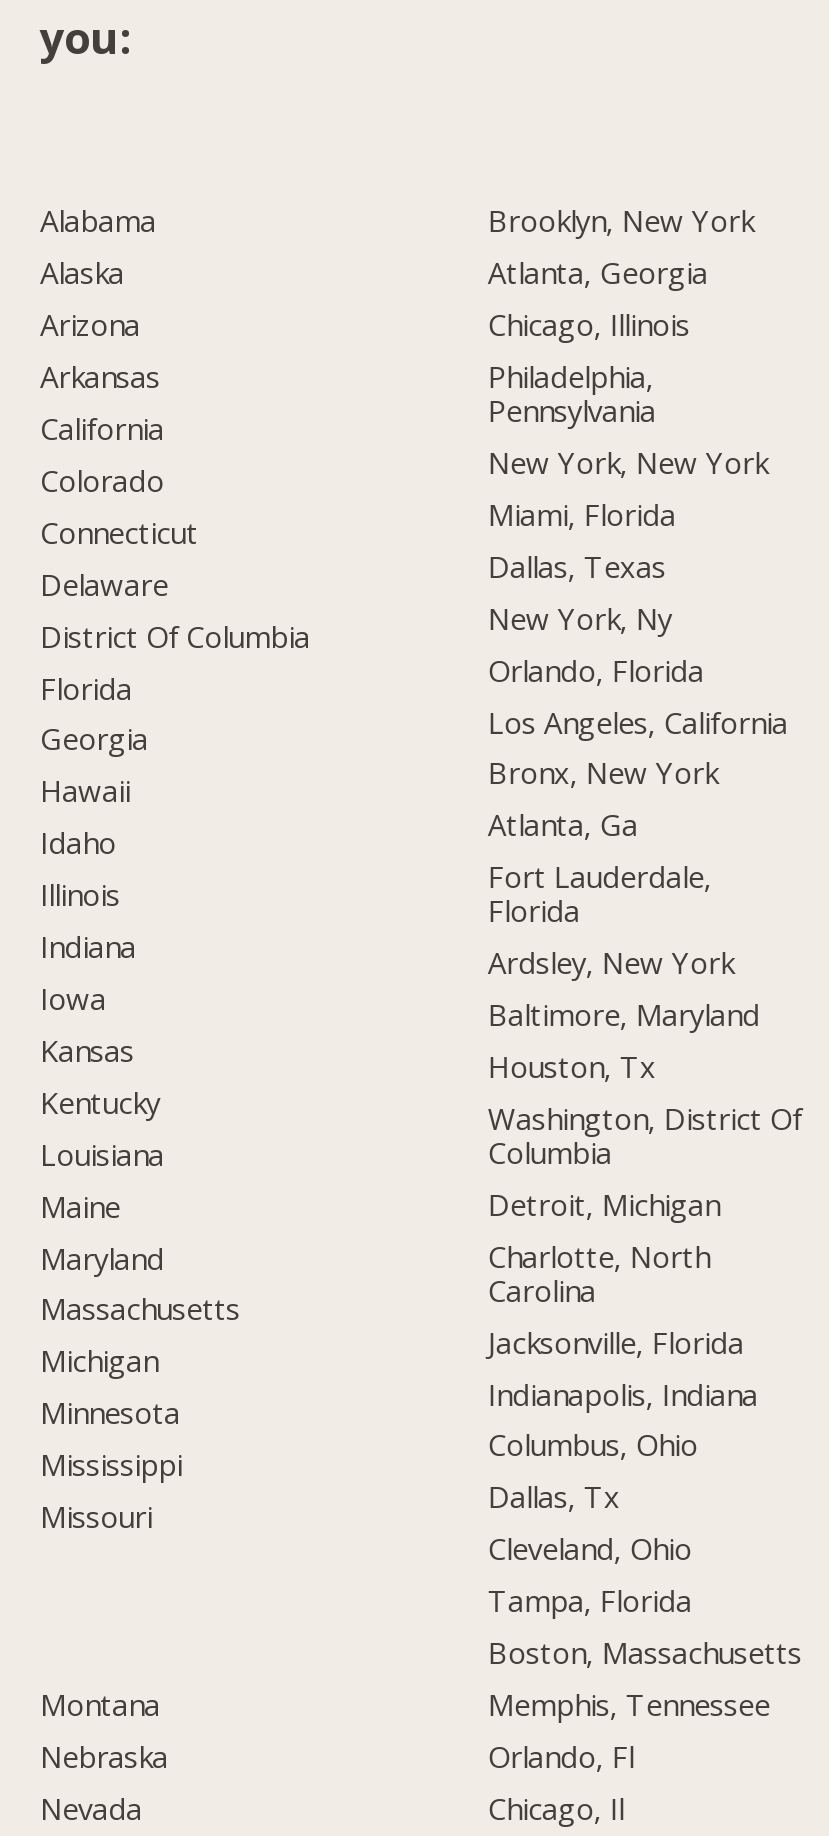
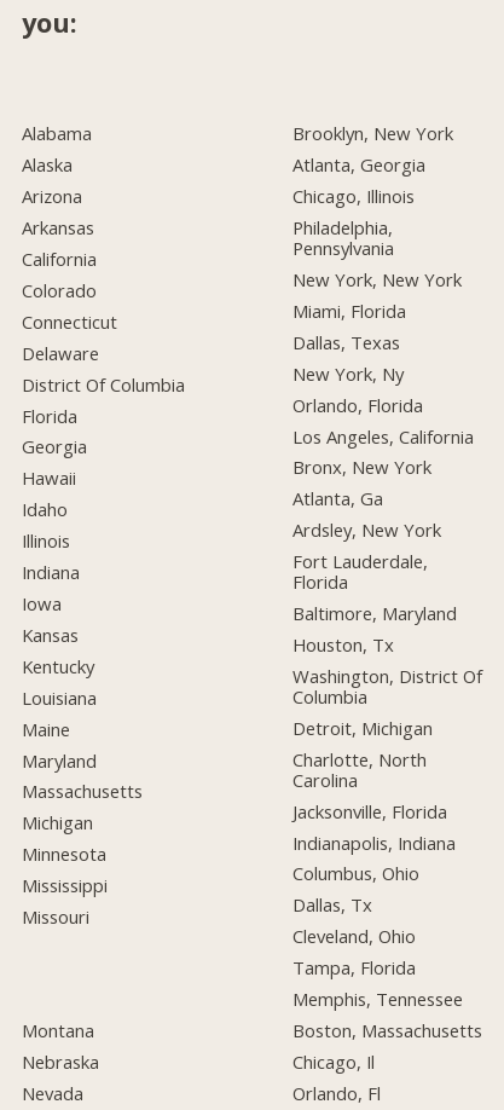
moved [488,857,712,931] -> [293,549,428,594]: Fort Lauderdale, | Florida
moved [488,942,734,982] -> [293,518,442,542]: Ardsley, New York
moved [488,1632,802,1672] -> [293,1018,483,1042]: Boston, Massachusetts
moved [488,1684,770,1724] -> [293,987,463,1011]: Memphis, Tennessee
moved [488,1736,634,1776] -> [293,1081,381,1105]: Orlando, Fl
moved [488,1788,624,1828] -> [293,1049,375,1074]: Chicago, Il

